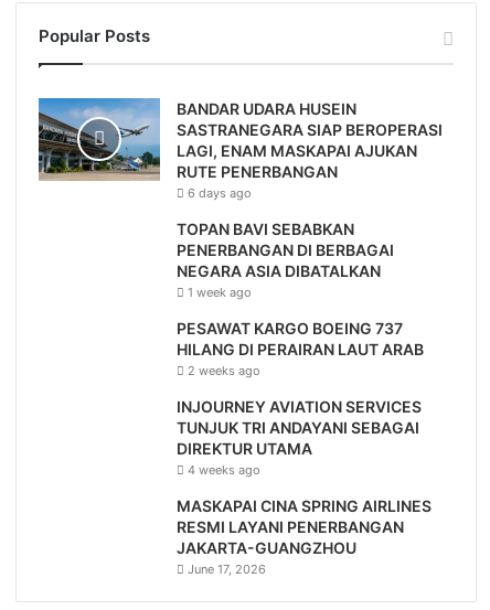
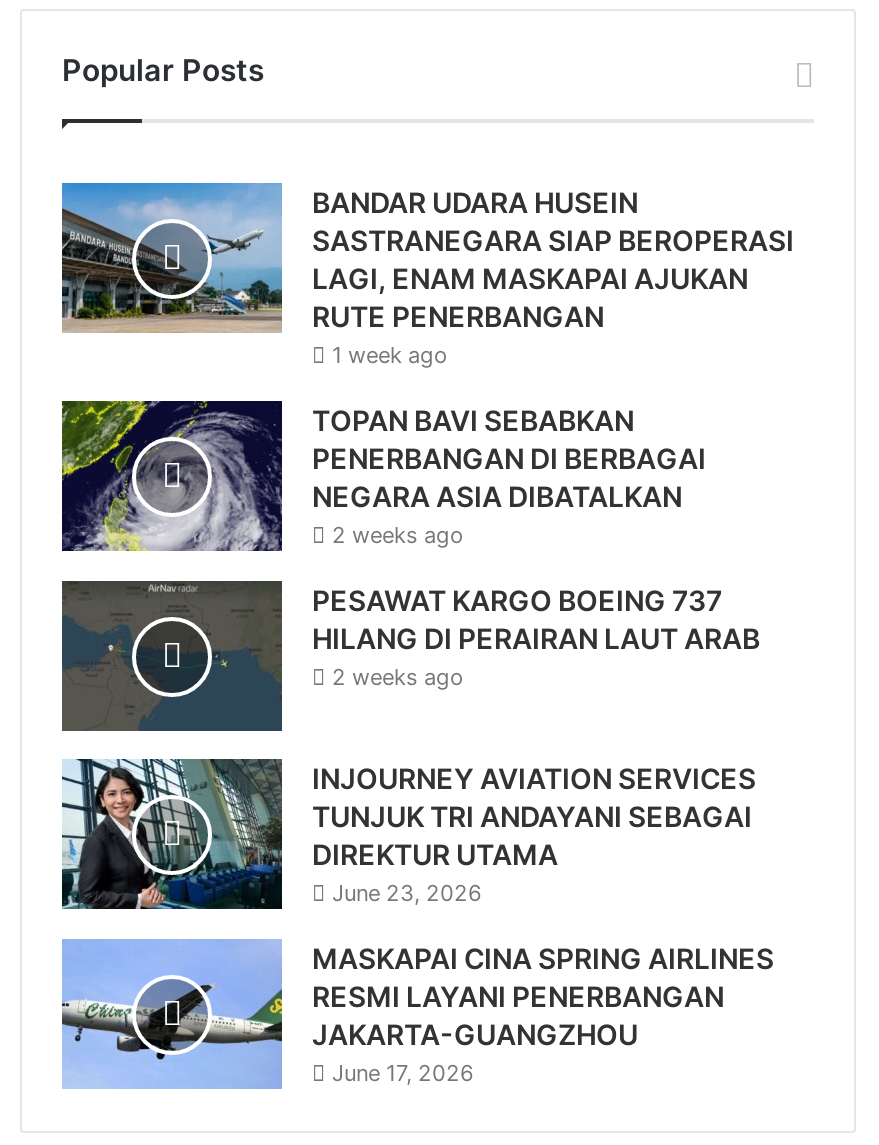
none -> [60,399,284,553] [image]
[188,185,252,200] 6 days ago -> [332,342,448,370] 1 week ago
none -> [60,579,284,733] [image]
[188,284,252,299] 1 week ago -> [332,522,464,550] 2 weeks ago
none -> [60,757,284,911] [image]
none -> [60,937,284,1091] [image]
[188,462,260,477] 4 weeks ago -> [332,880,482,908] June 23, 2026

